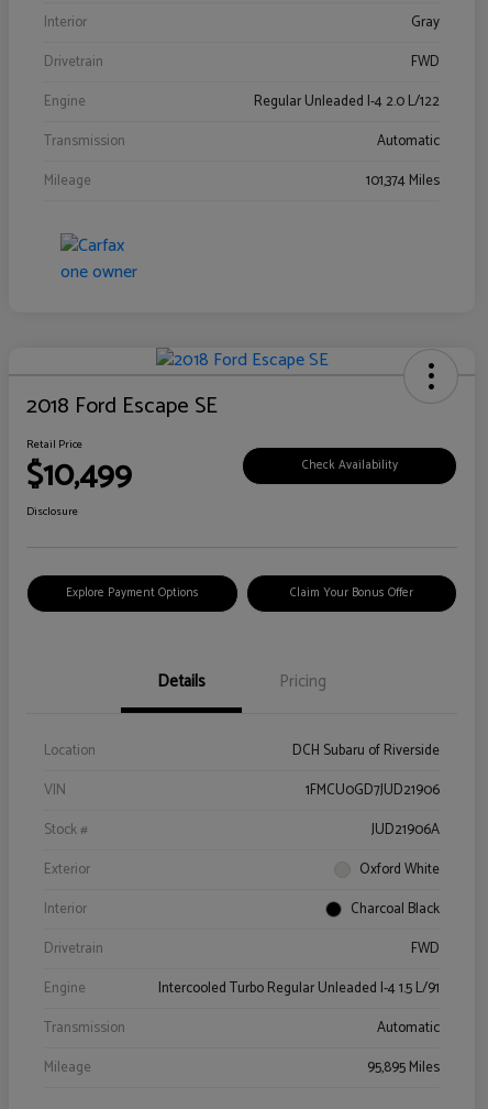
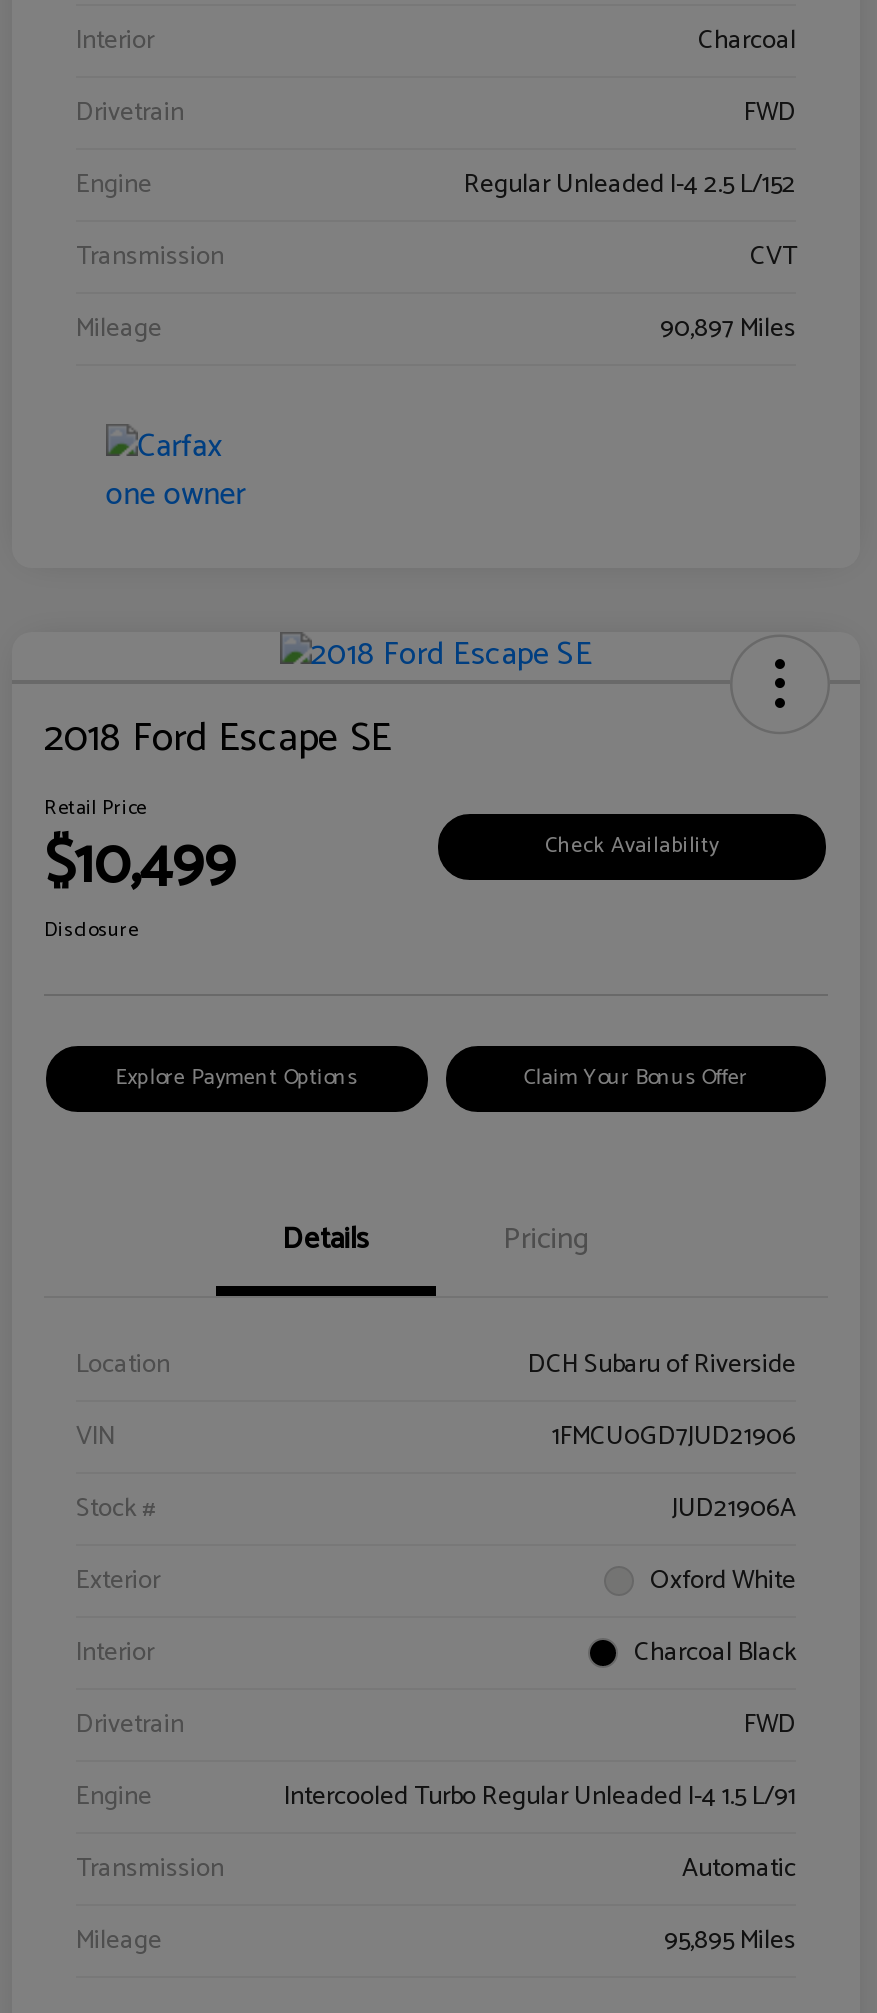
[411,11,440,34] Gray -> [698,20,796,62] Charcoal
[254,90,440,114] Regular Unleaded I-4 2.0 L/122 -> [464,164,796,206] Regular Unleaded I-4 2.5 L/152
[377,130,440,153] Automatic -> [750,236,796,278] CVT
[366,170,440,193] 101,374 Miles -> [660,308,796,350] 90,897 Miles

